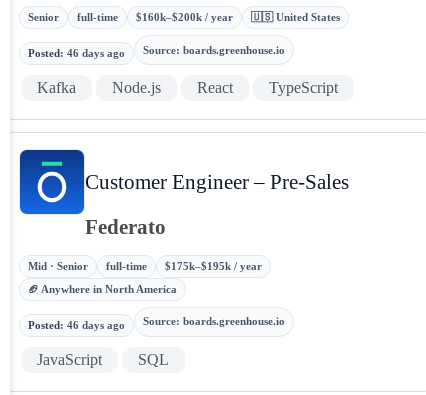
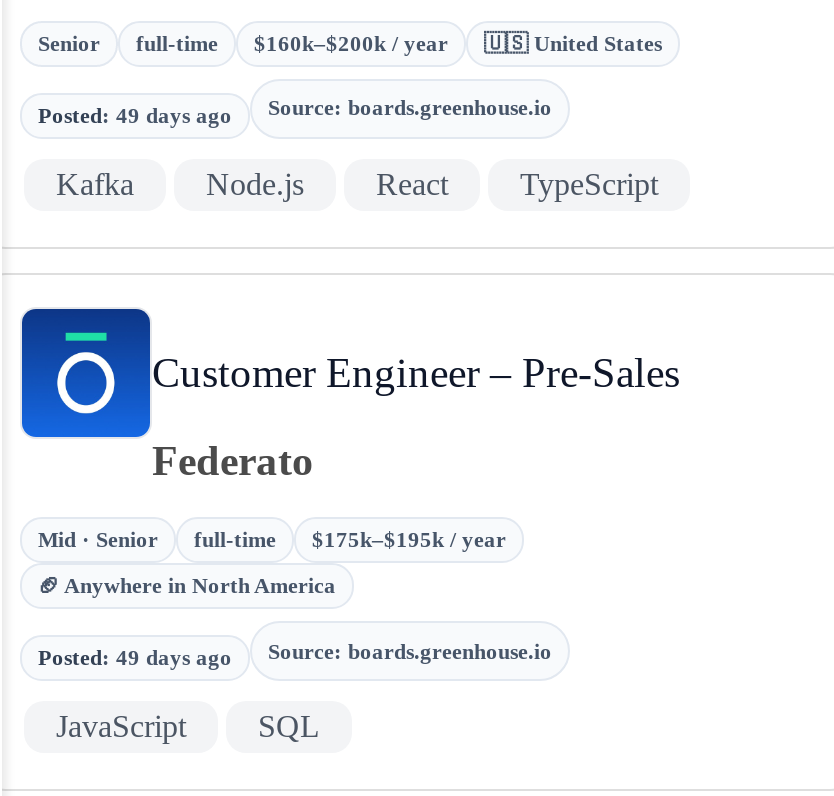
[28,47,125,59] Posted: 46 days ago -> [38,102,232,126] Posted: 49 days ago
[28,319,125,331] Posted: 46 days ago -> [38,646,232,670] Posted: 49 days ago

